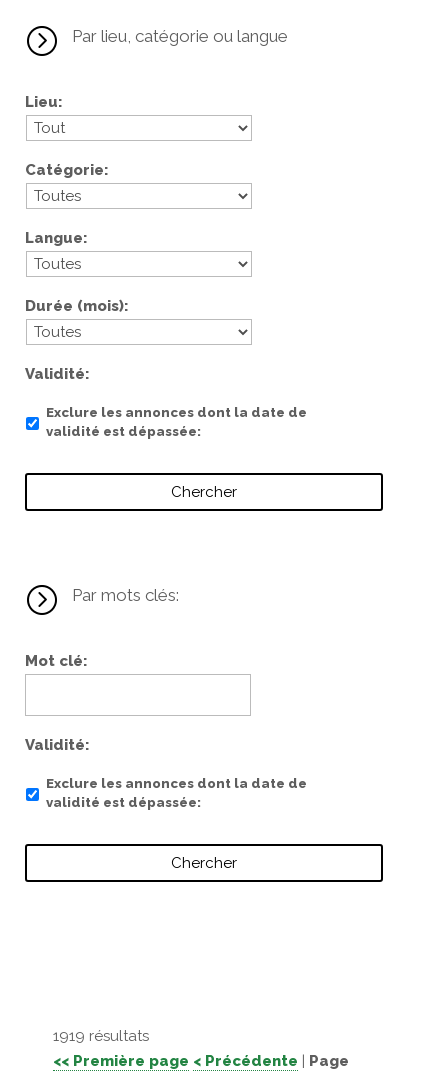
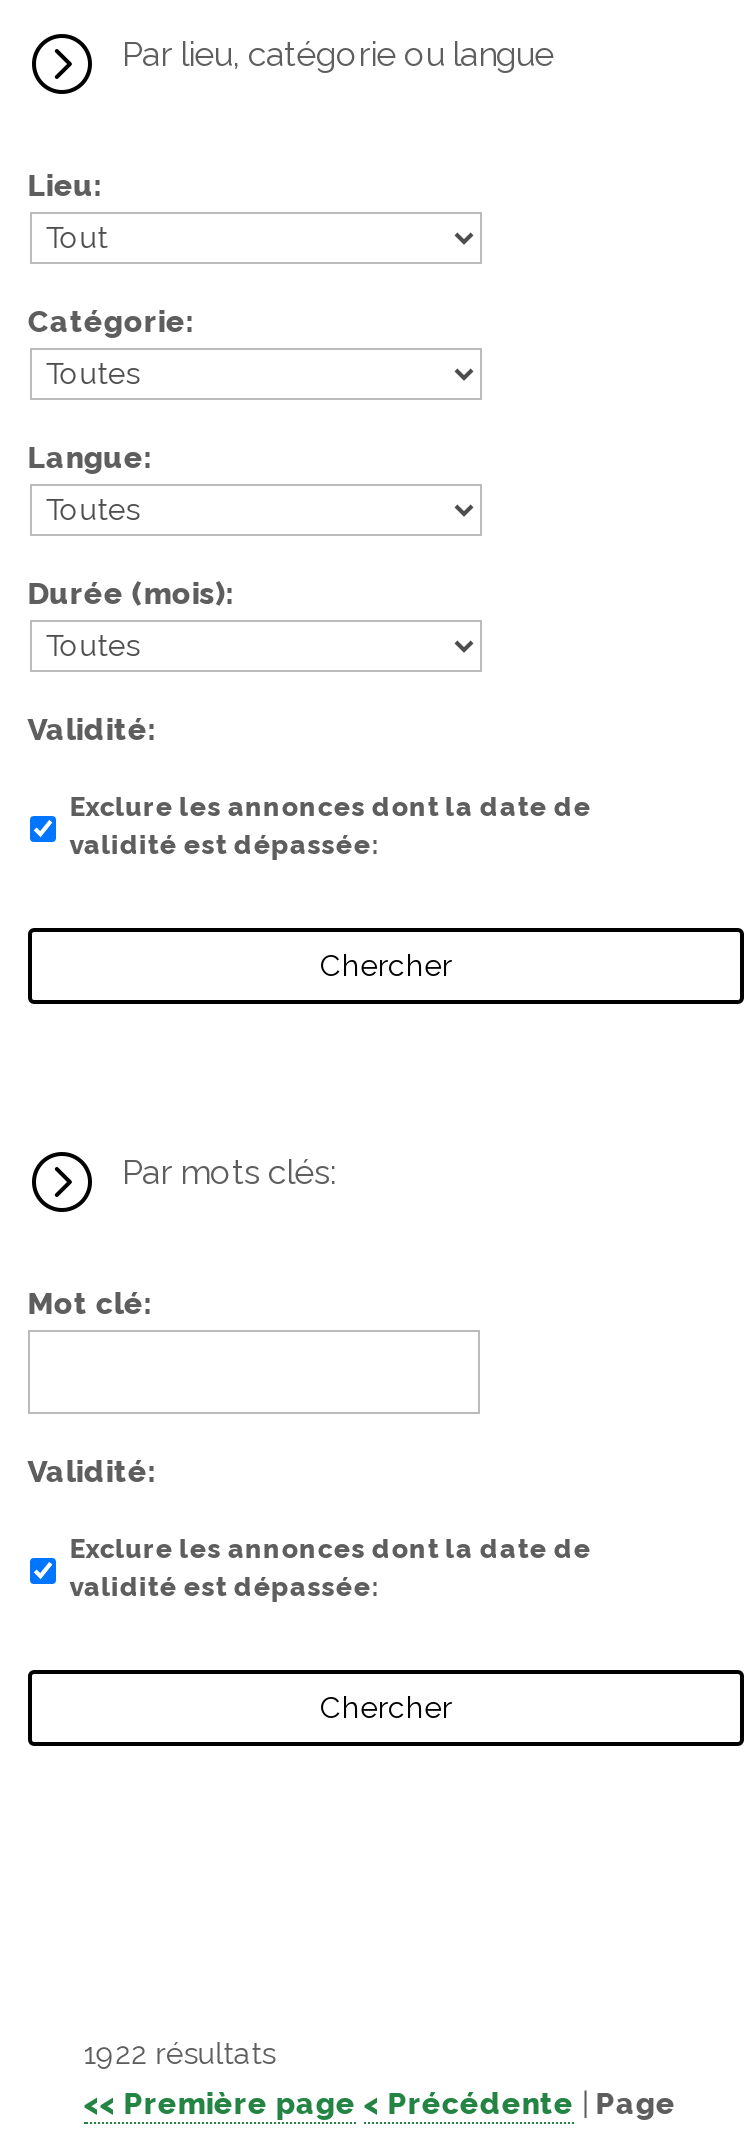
[53,1027,149,1045] 1919 résultats -> [84,2036,276,2072] 1922 résultats

